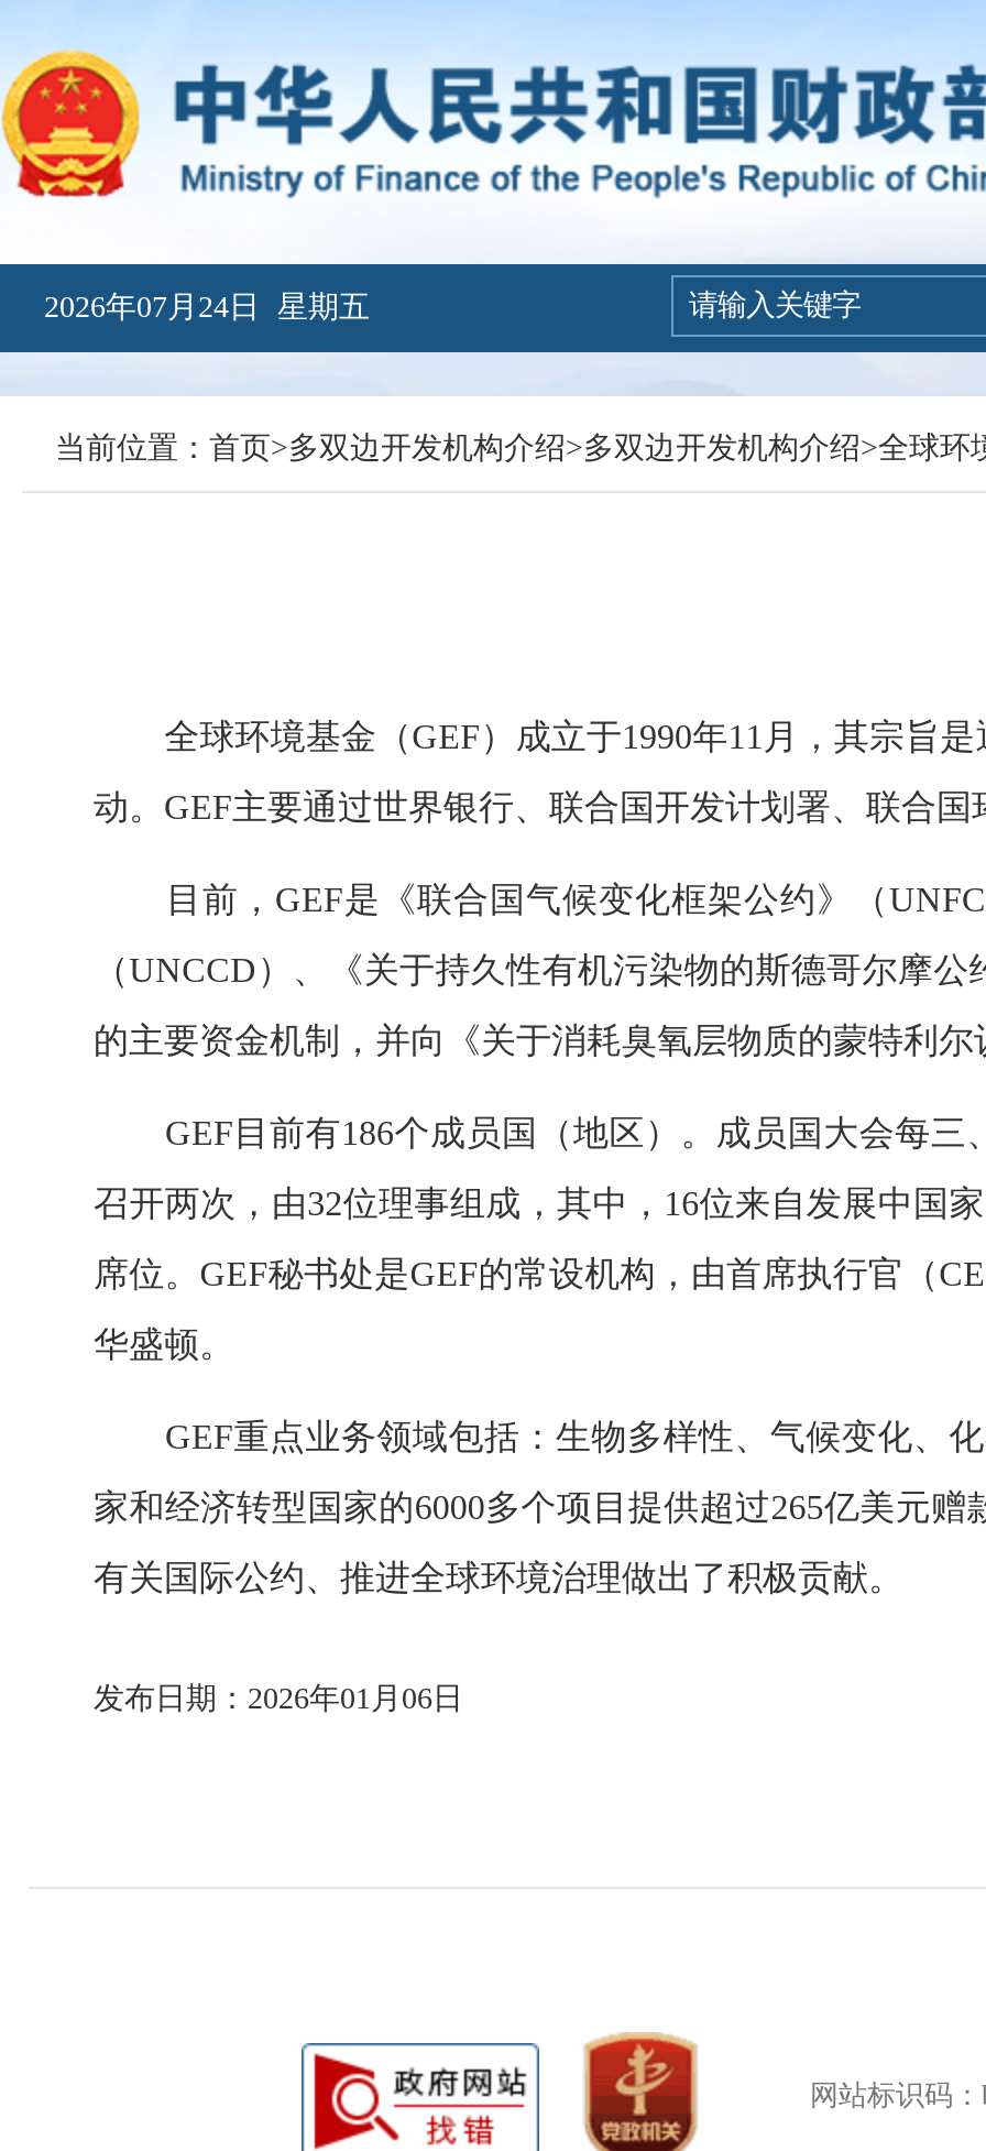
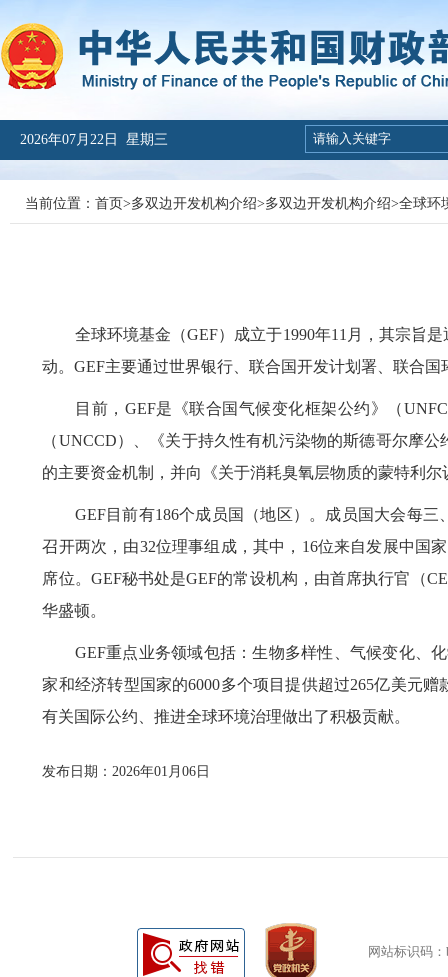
[44,291,370,324] 2026年07月24日 星期五 -> [20,132,168,147] 2026年07月22日 星期三

